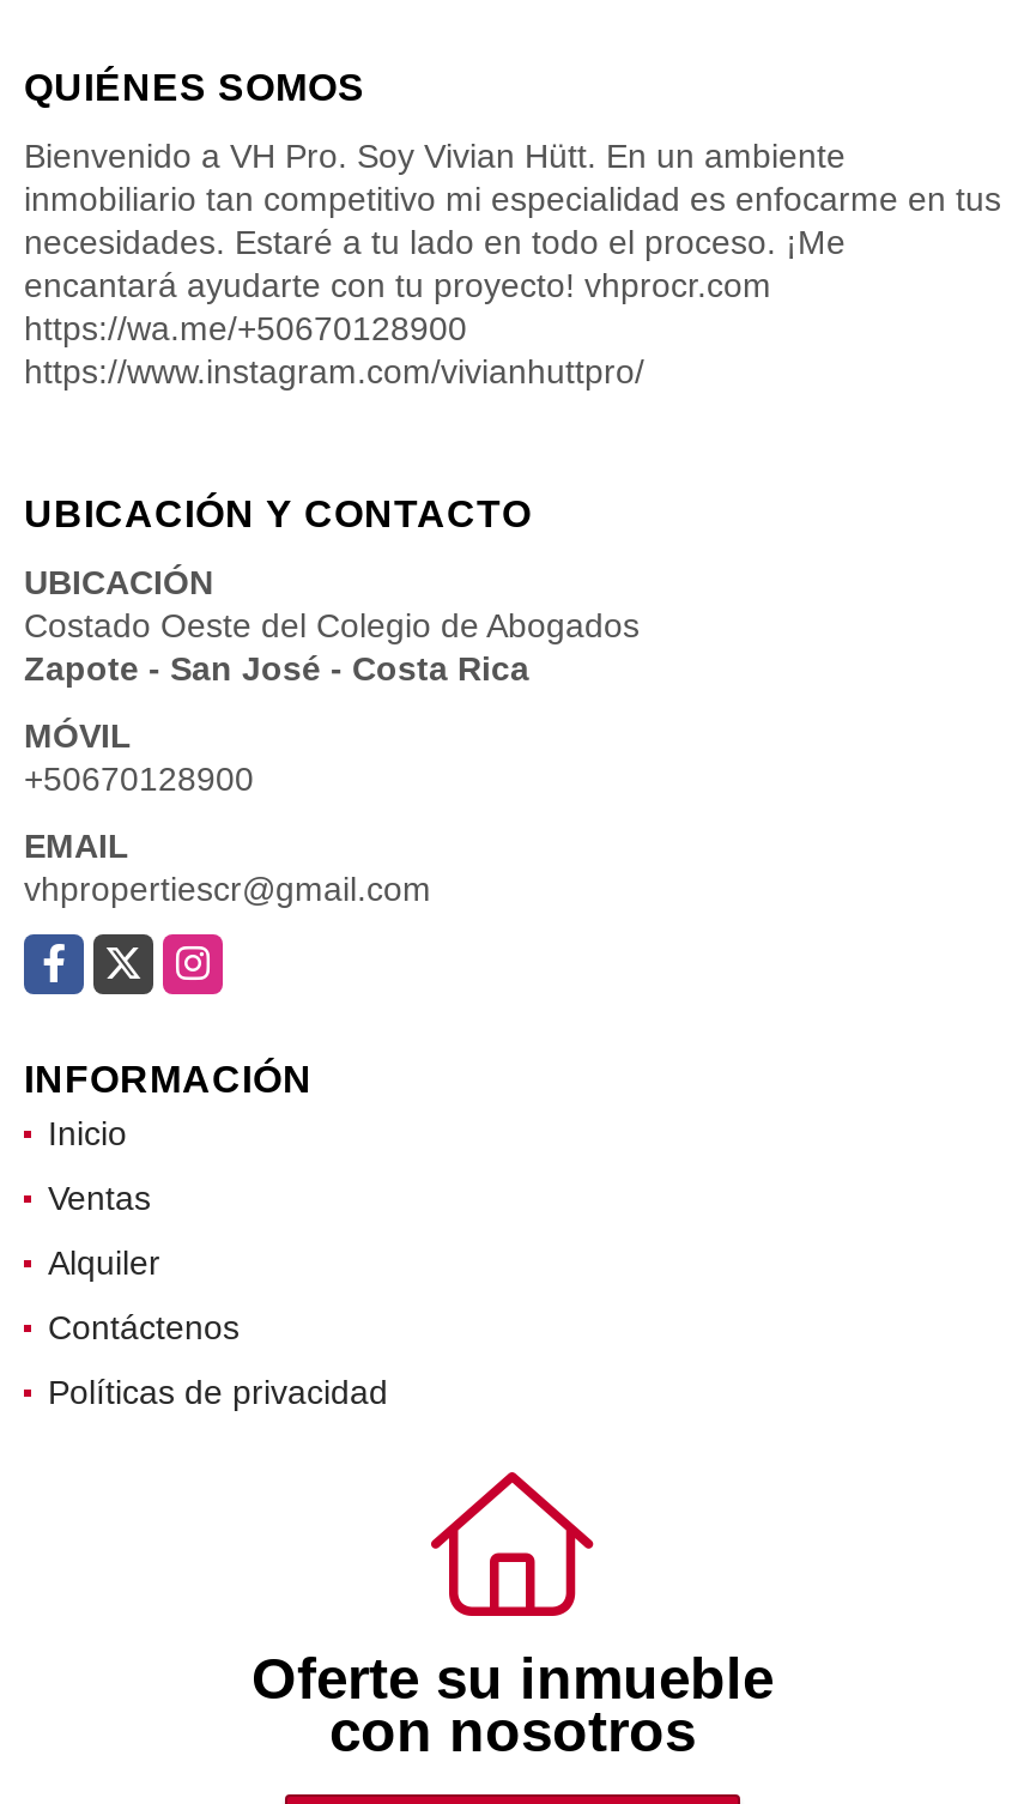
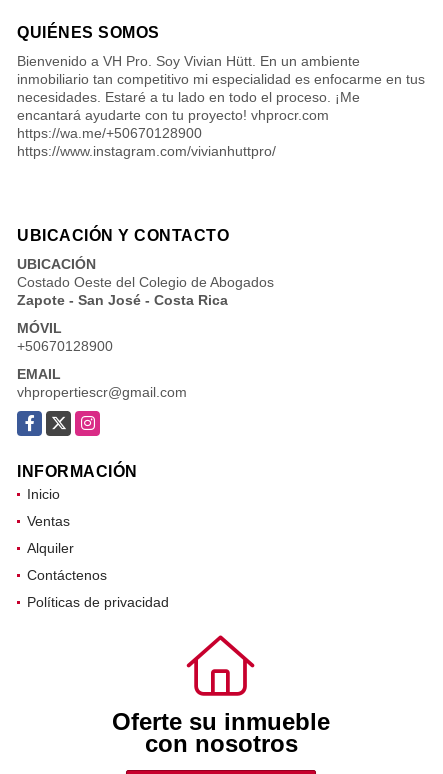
[448,1538,549,1617] [image] -> [194,662,244,696] [image]

